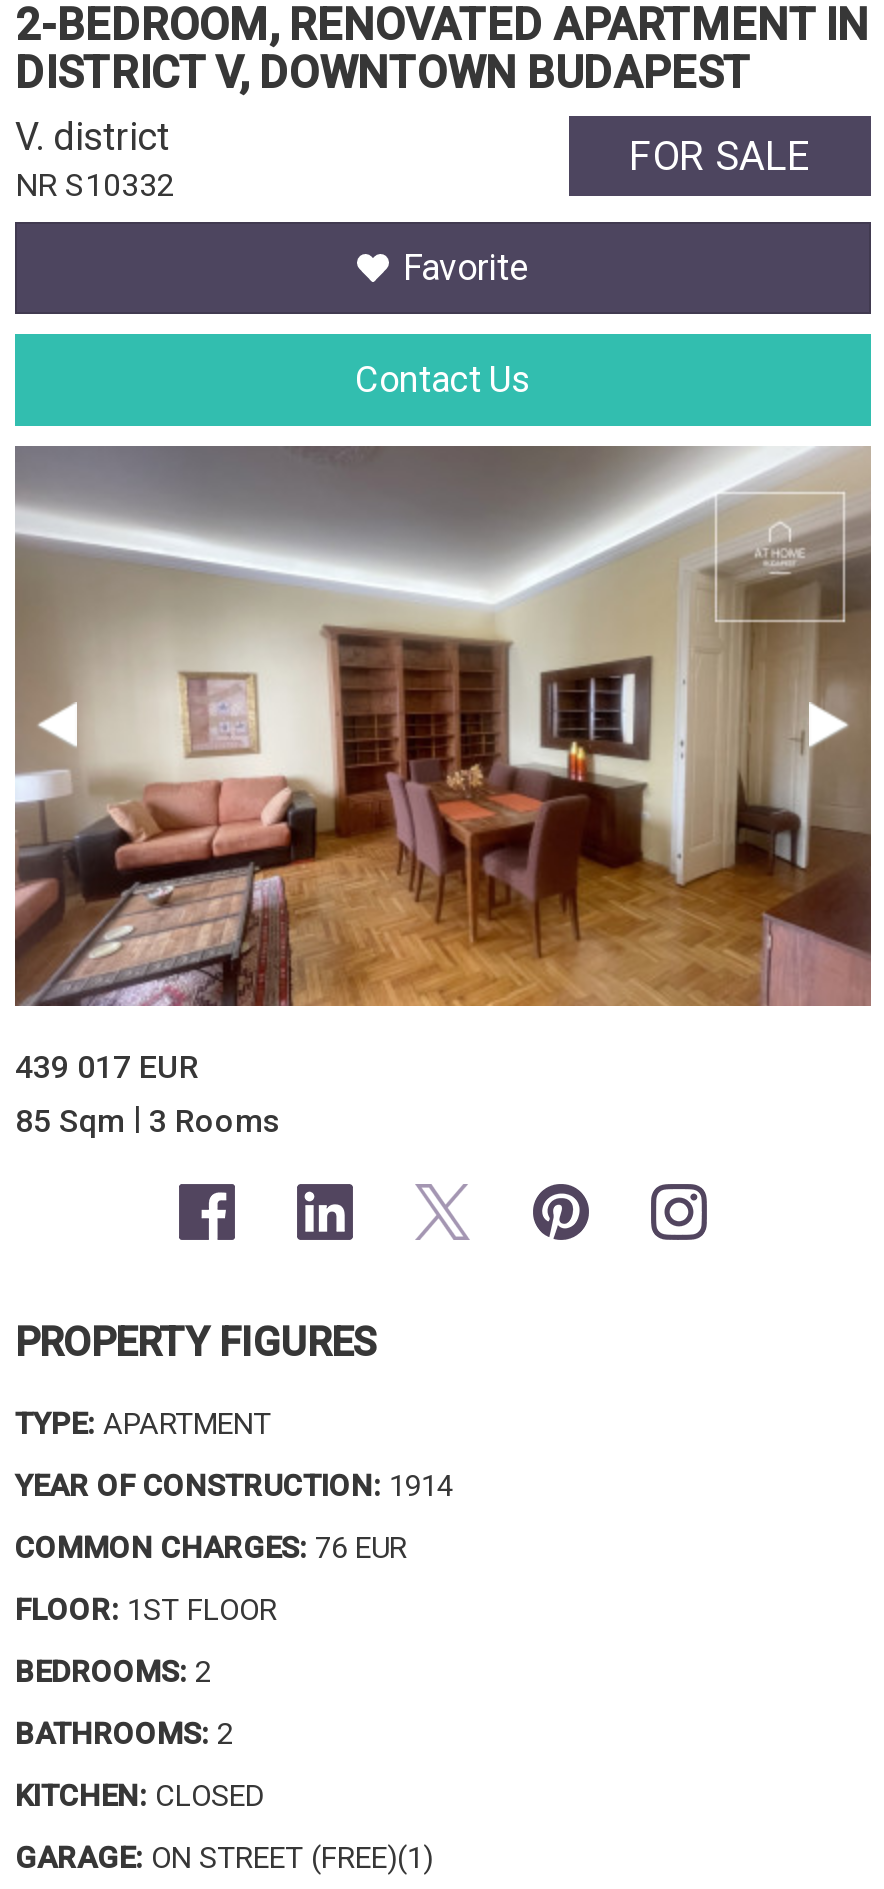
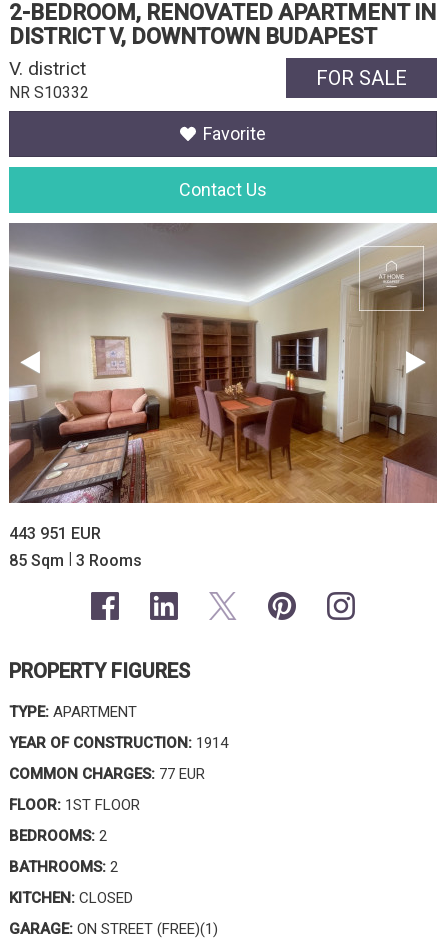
[15,1048,199,1086] 439 017 EUR -> [9,524,101,543] 443 951 EUR
[15,1530,407,1566] COMMON CHARGES: 76 EUR -> [9,765,205,783] COMMON CHARGES: 77 EUR

